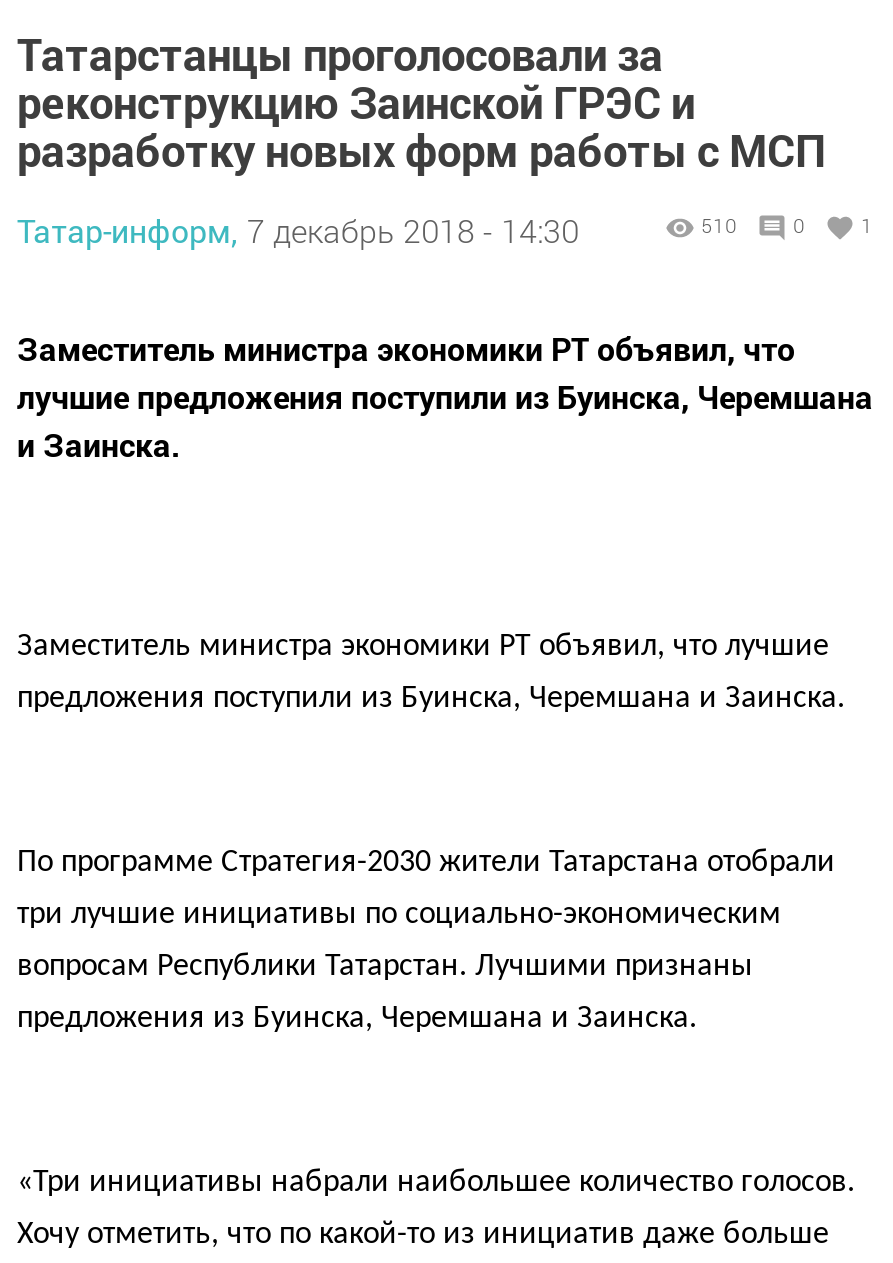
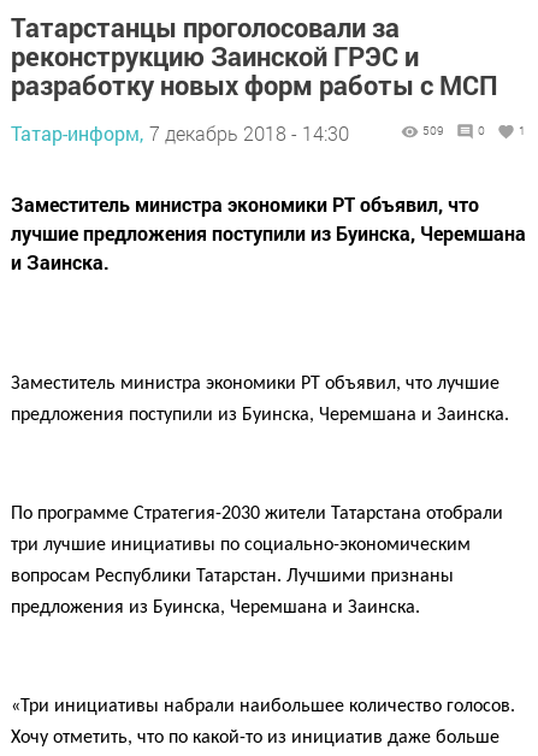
[701,214,737,240] 510 -> [422,123,444,139] 509

